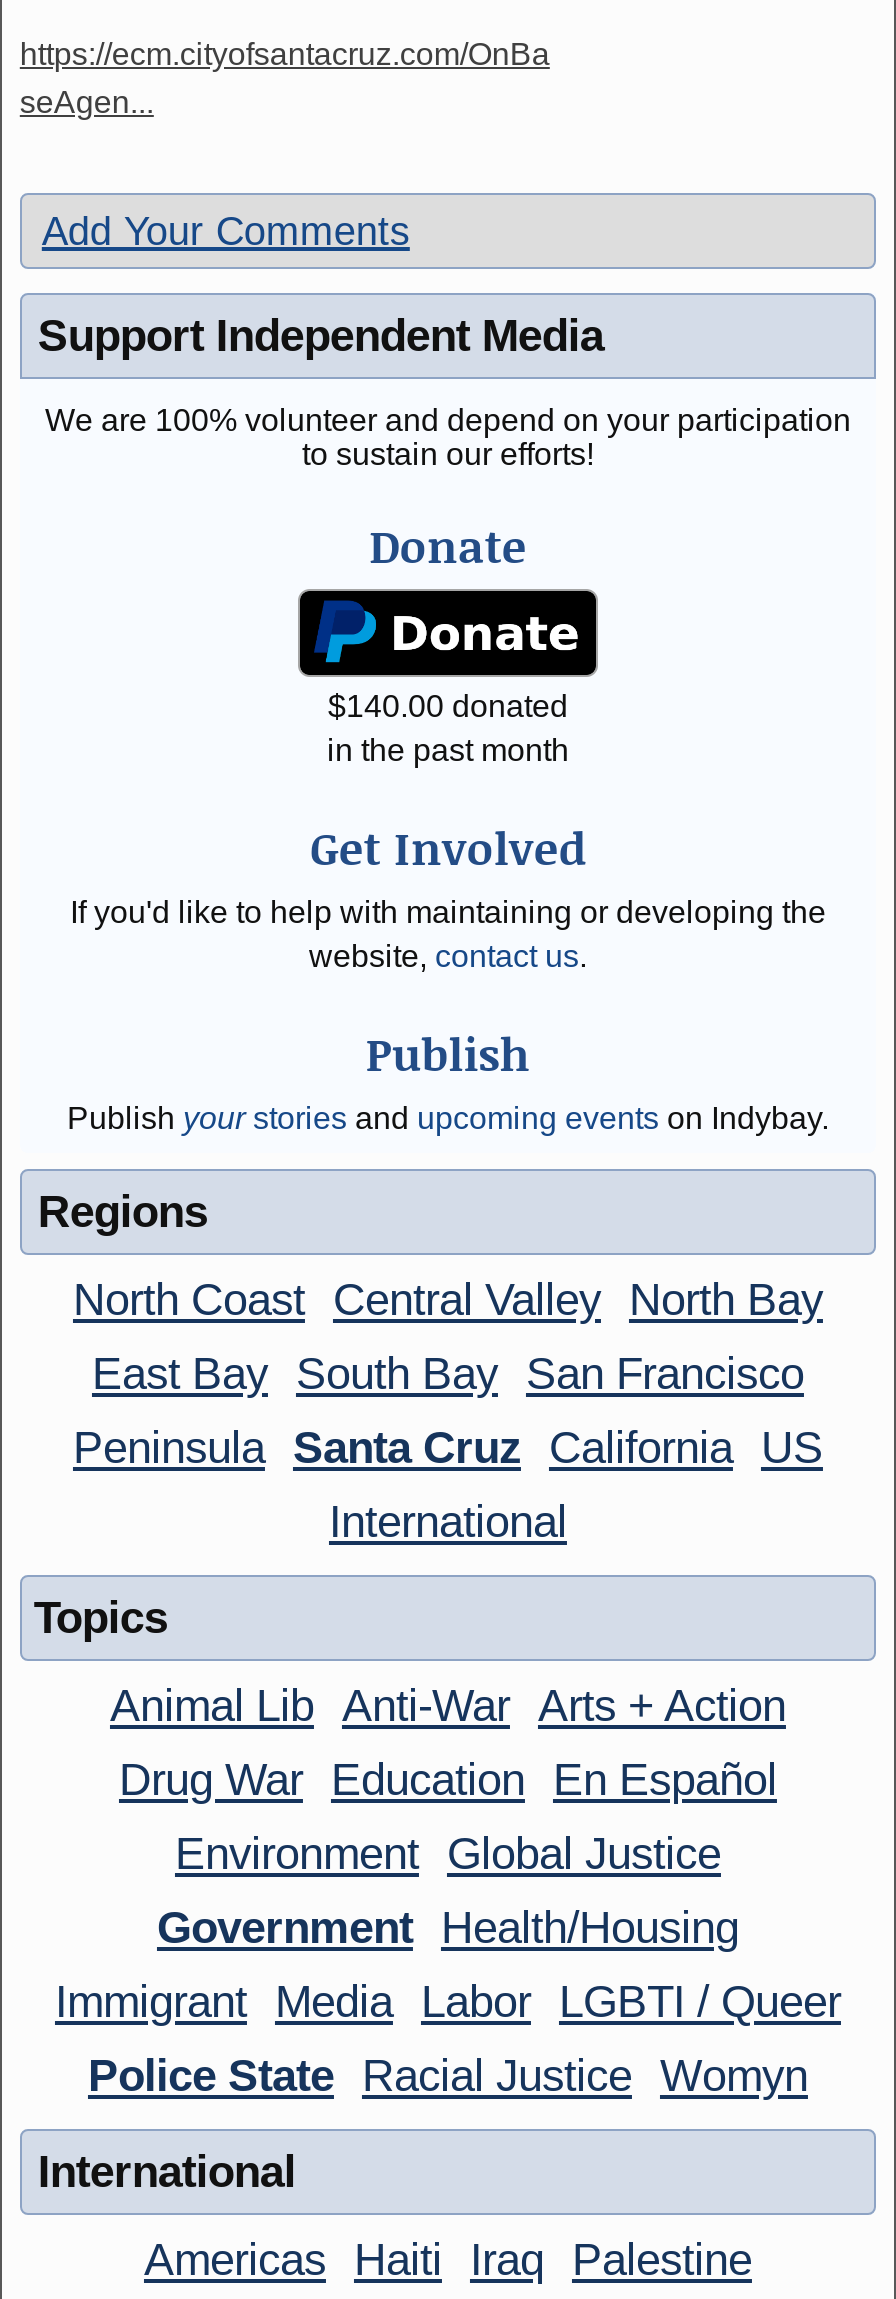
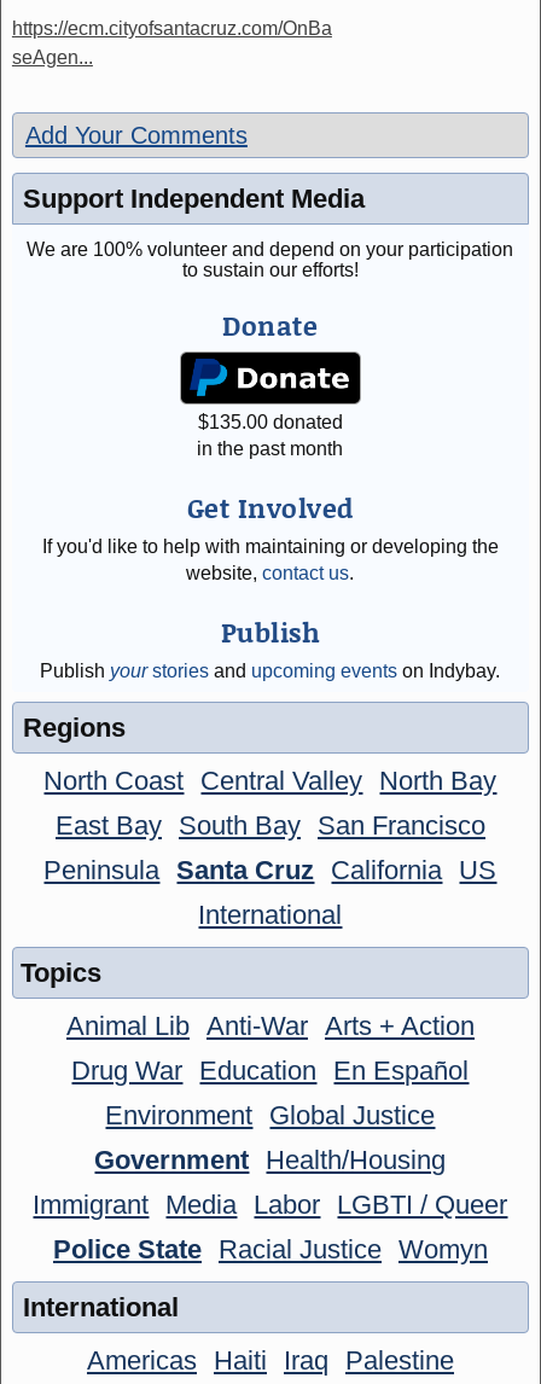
[328,690,568,724] $140.00 donated -> [198,412,343,433] $135.00 donated

